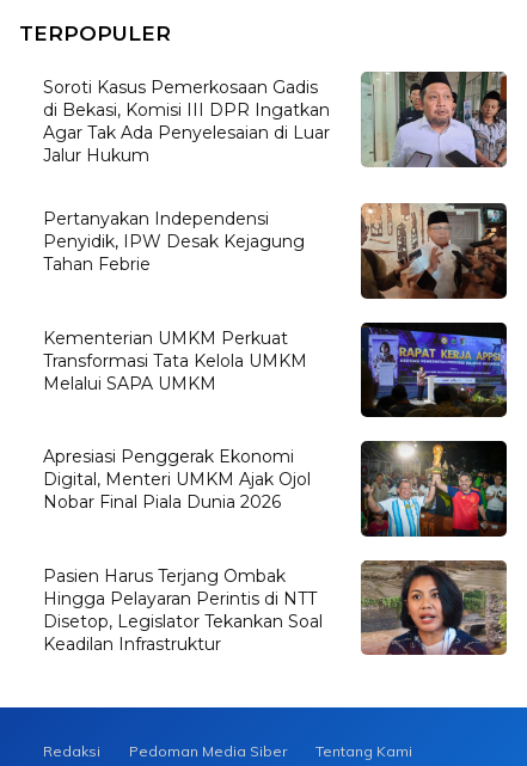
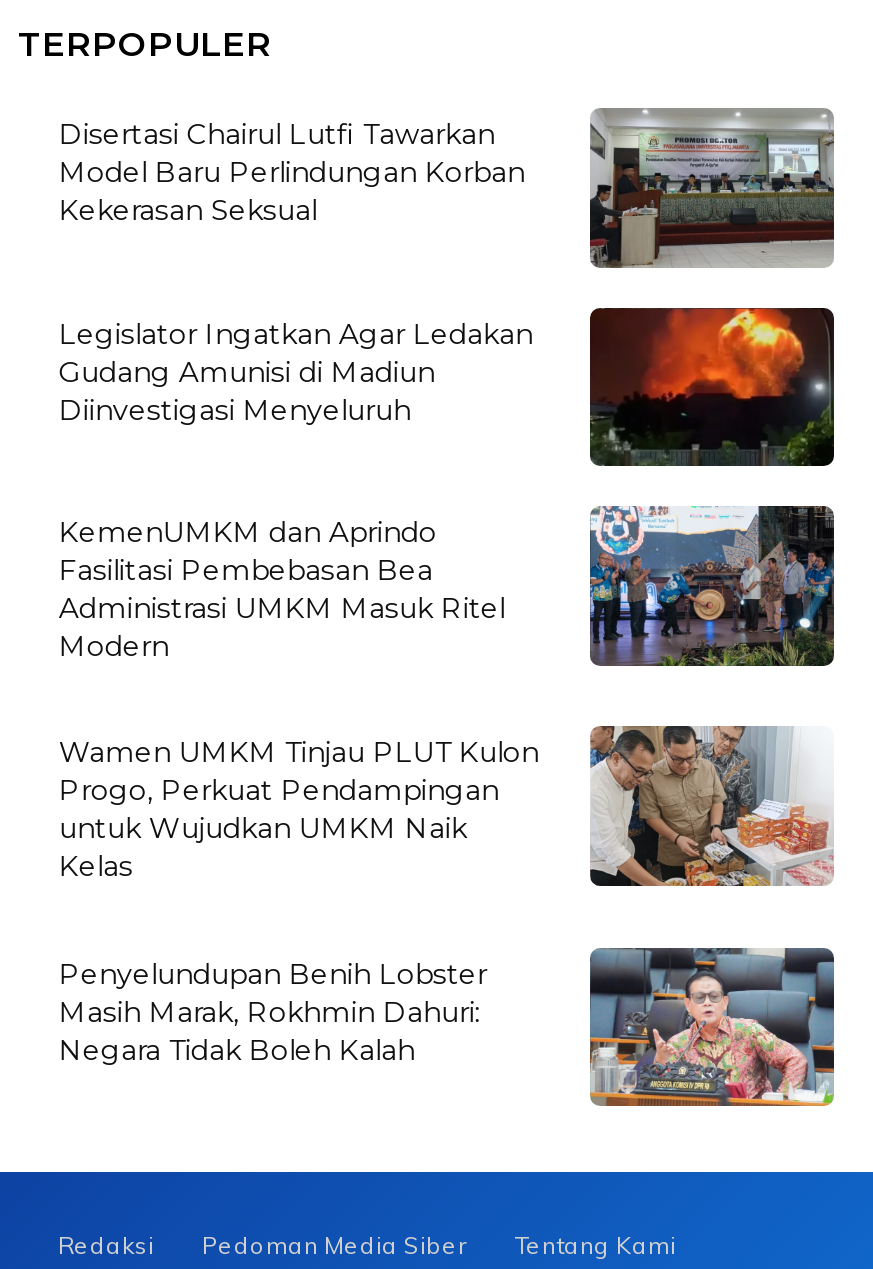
[43,72,508,167] [image] | Soroti Kasus Pemerkosaan Gadis | di Bekasi, Komisi III DPR Ingatkan | Agar Tak Ada Penyelesaian di Luar | Jalur Hukum -> [59,108,834,268] [image] | Disertasi Chairul Lutfi Tawarkan | Model Baru Perlindungan Korban | Kekerasan Seksual
[360,191,508,300] [image] -> [588,306,836,488] [image]
[43,208,305,275] Pertanyakan Independensi | Penyidik, IPW Desak Kejagung | Tahan Febrie -> [59,315,533,427] Legislator Ingatkan Agar Ledakan | Gudang Amunisi di Madiun | Diinvestigasi Menyeluruh
[360,310,508,418] [image] -> [588,504,836,686] [image]
[43,327,308,394] Kementerian UMKM Perkuat | Transformasi Tata Kelola UMKM | Melalui SAPA UMKM -> [59,515,505,665] KemenUMKM dan Aprindo | Fasilitasi Pembebasan Bea | Administrasi UMKM Masuk Ritel | Modern
[43,446,311,513] Apresiasi Penggerak Ekonomi | Digital, Menteri UMKM Ajak Ojol | Nobar Final Piala Dunia 2026 -> [59,735,539,885] Wamen UMKM Tinjau PLUT Kulon | Progo, Perkuat Pendampingan | untuk Wujudkan UMKM Naik | Kelas
[360,440,508,538] [image] -> [588,724,834,888] [image]
[43,565,323,655] Pasien Harus Terjang Ombak | Hingga Pelayaran Perintis di NTT | Disetop, Legislator Tekankan Soal | Keadilan Infrastruktur -> [59,955,487,1067] Penyelundupan Benih Lobster | Masih Marak, Rokhmin Dahuri: | Negara Tidak Boleh Kalah
[360,559,508,668] [image] -> [588,926,836,1108] [image]

